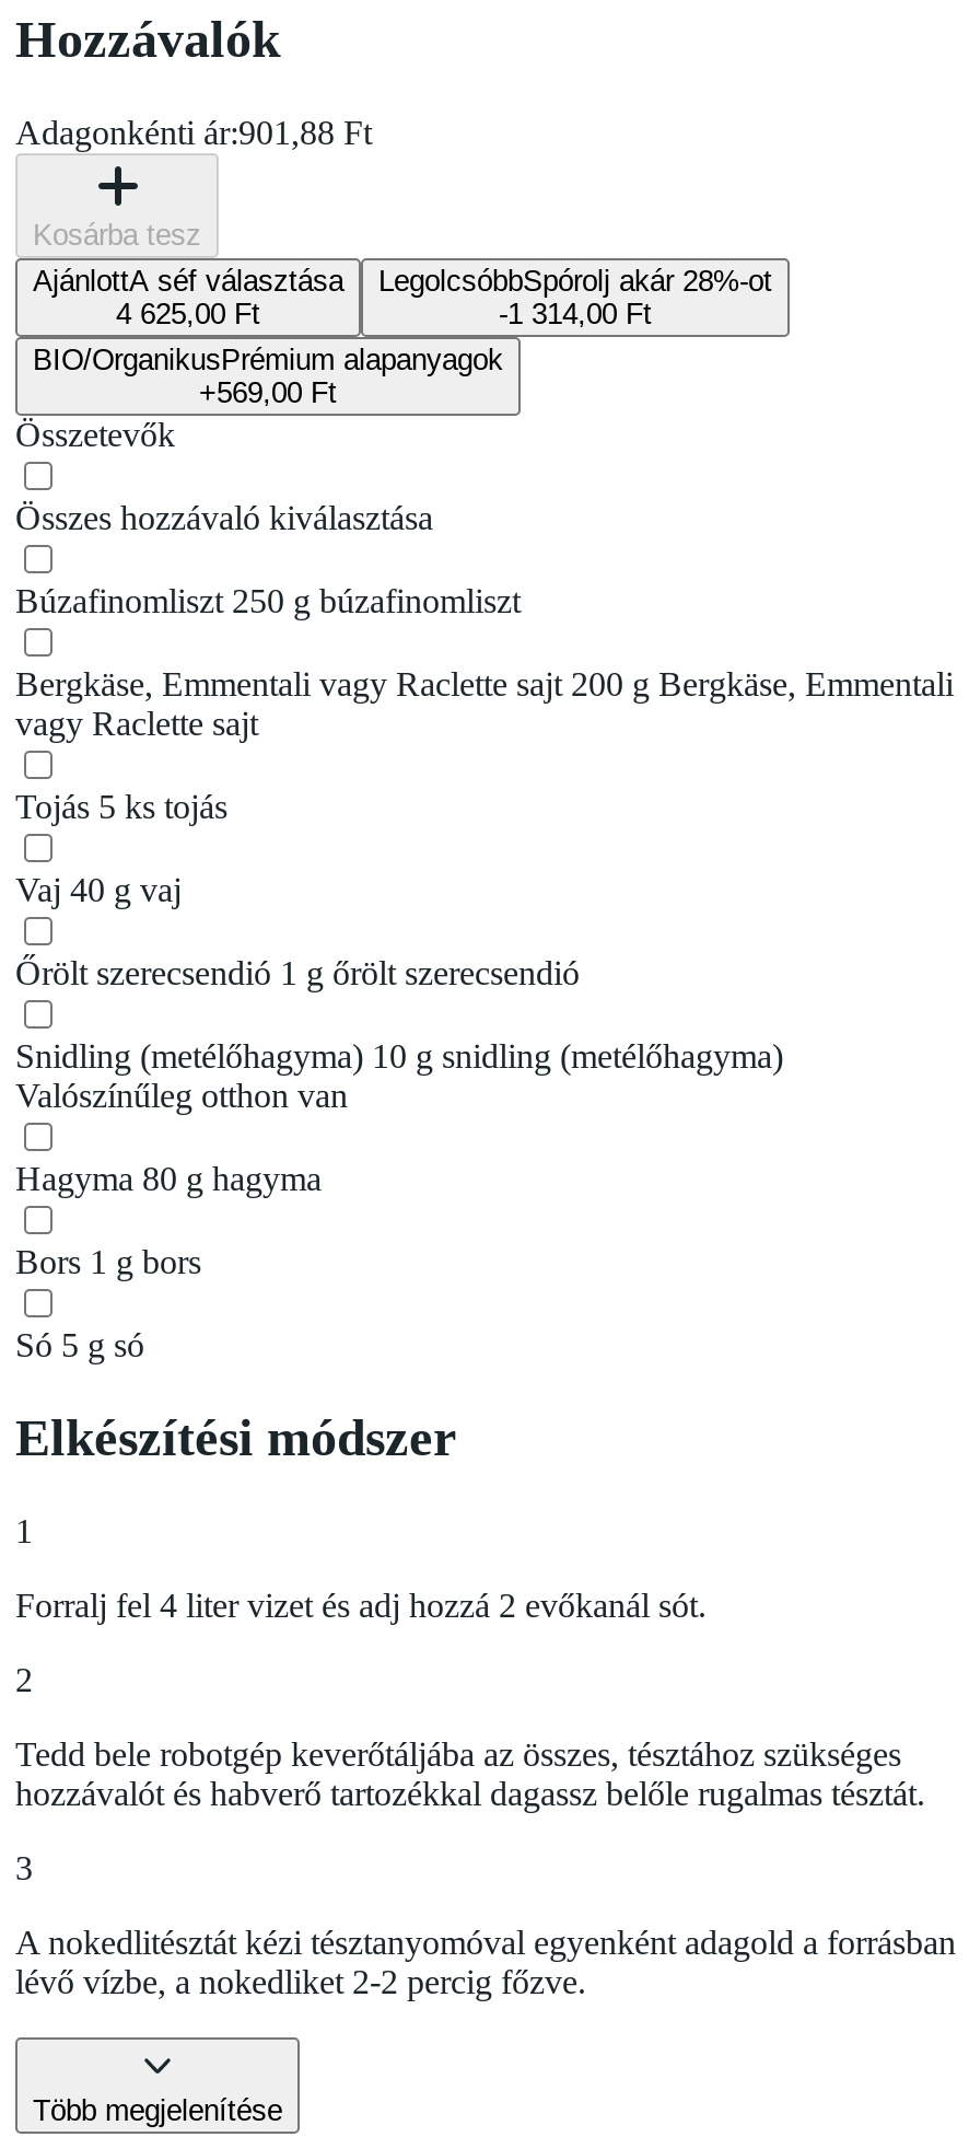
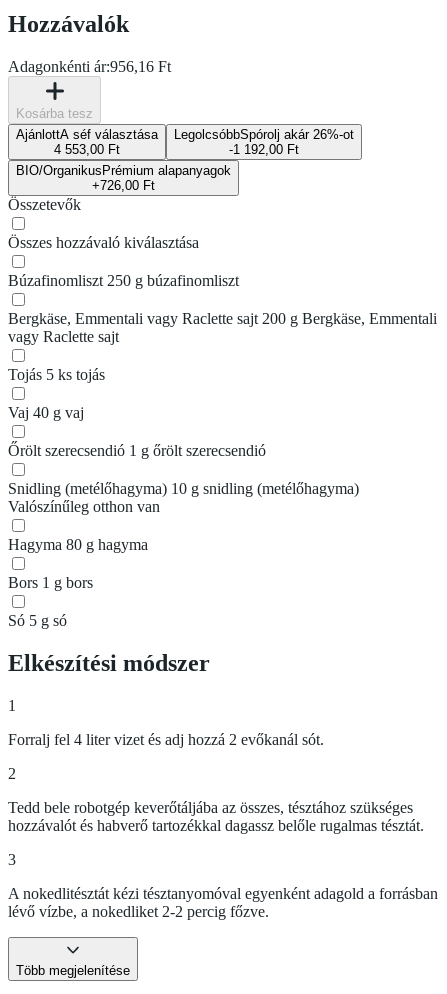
[15,114,372,151] Adagonkénti ár:901,88 Ft -> [8,58,171,75] Adagonkénti ár:956,16 Ft
[378,265,772,297] LegolcsóbbSpórolj akár 28%-ot -> [174,127,354,142] LegolcsóbbSpórolj akár 26%-ot
[116,297,260,330] 4 625,00 Ft -> [54,142,120,157] 4 553,00 Ft
[499,297,652,330] -1 314,00 Ft -> [229,142,299,157] -1 192,00 Ft
[199,376,337,409] +569,00 Ft -> [92,178,155,193] +726,00 Ft

